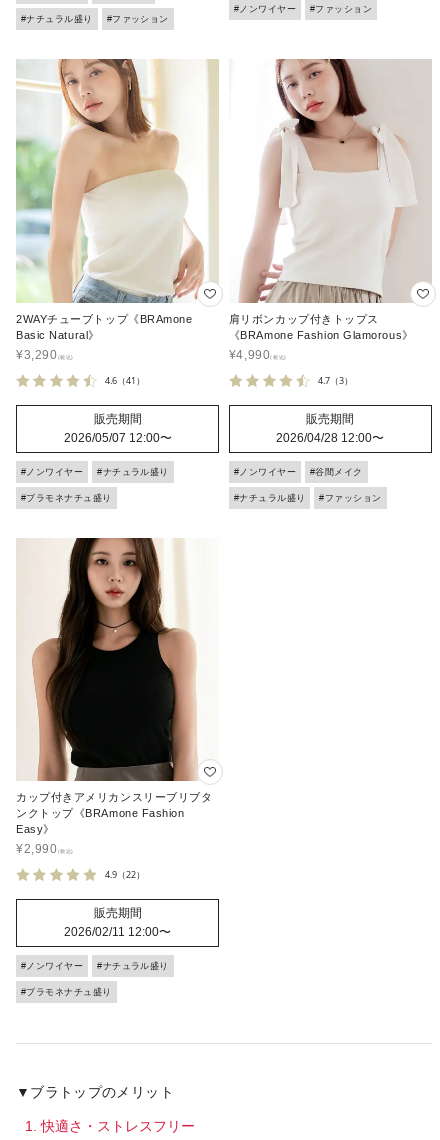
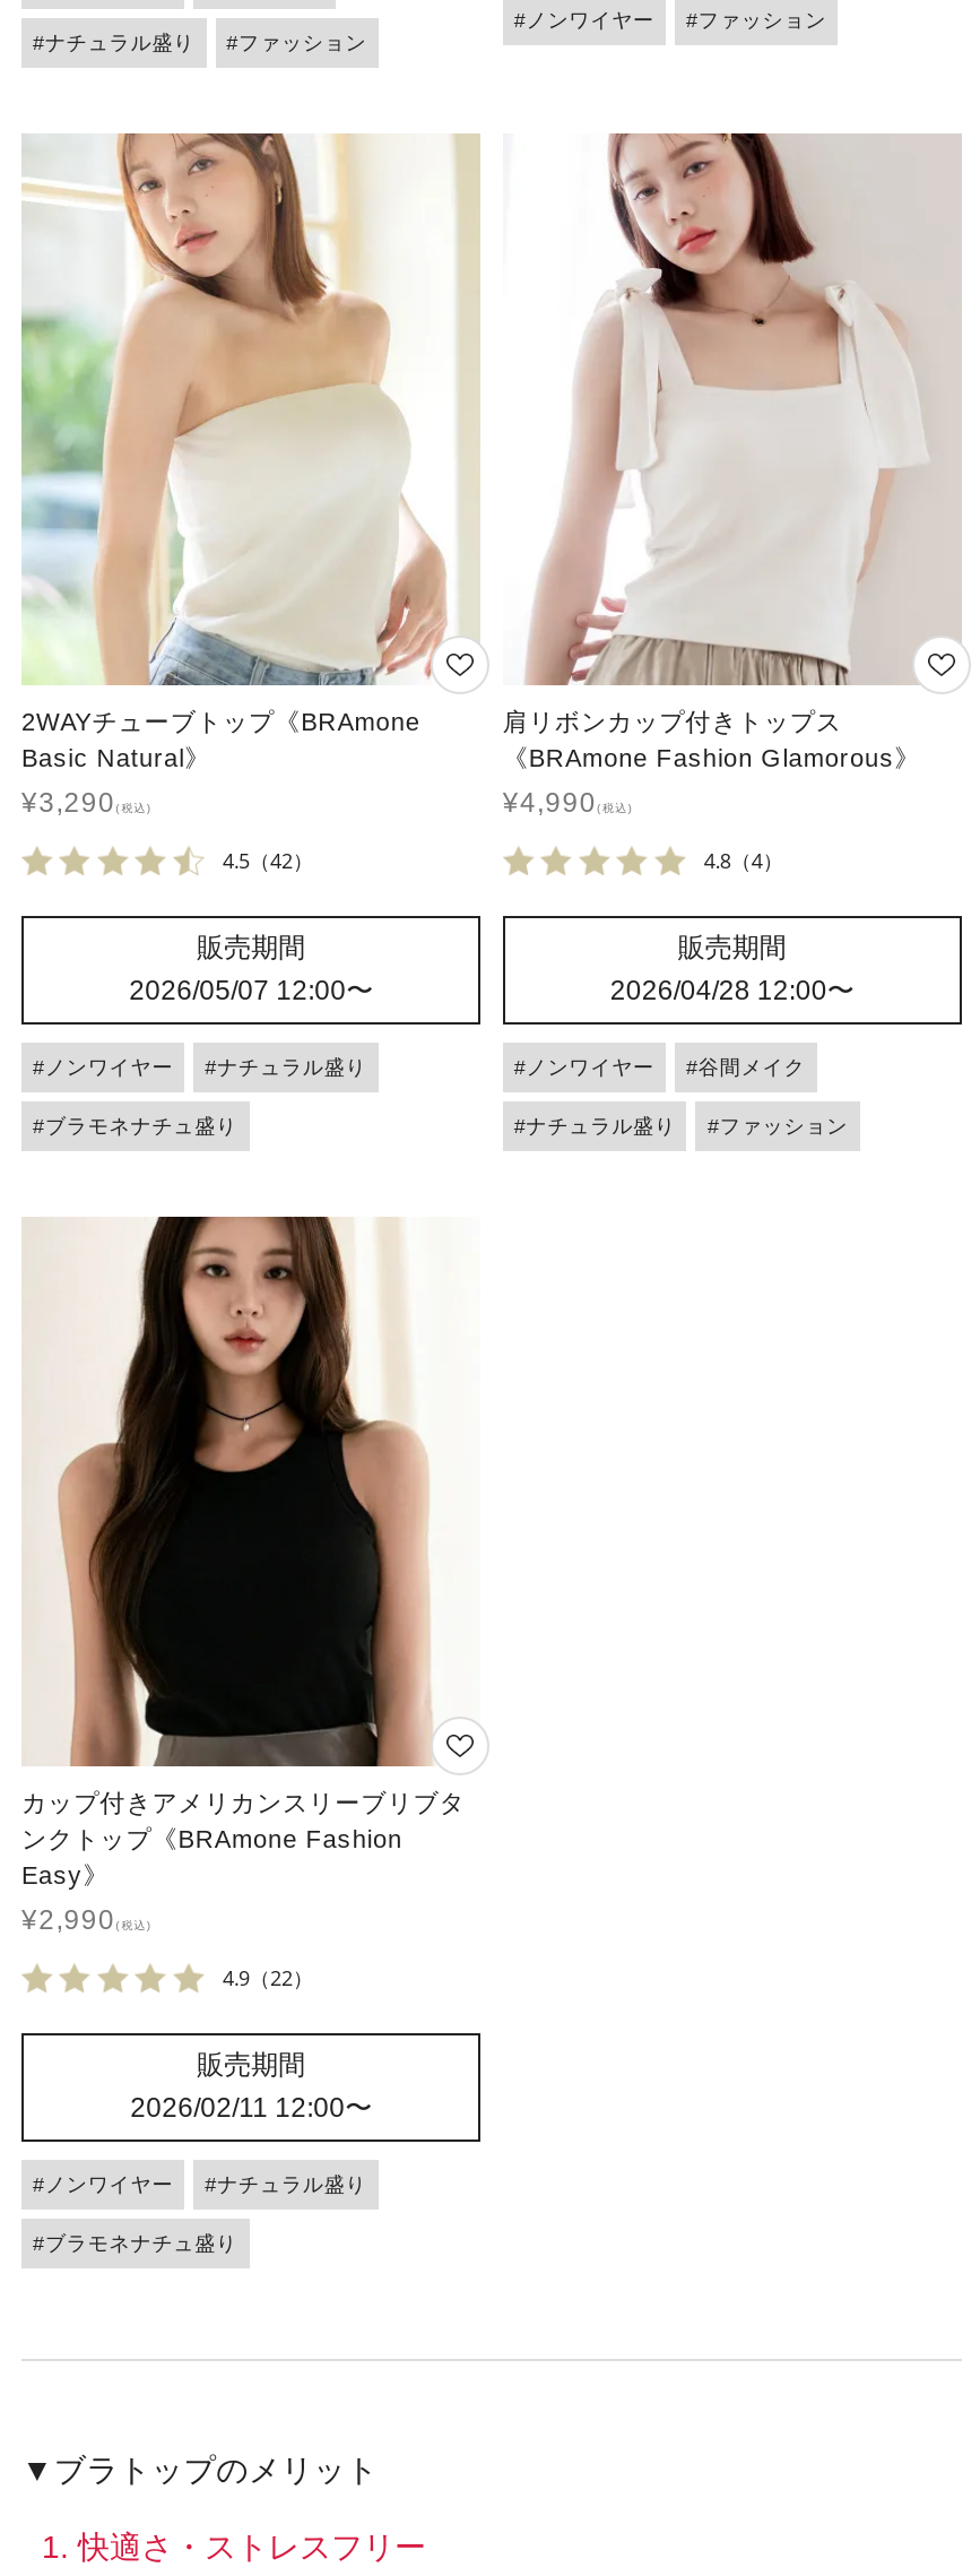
[105,374,145,387] 4.6（41） -> [223,845,313,874] 4.5（42）
[318,374,353,387] 4.7（3） -> [704,845,783,874] 4.8（4）

